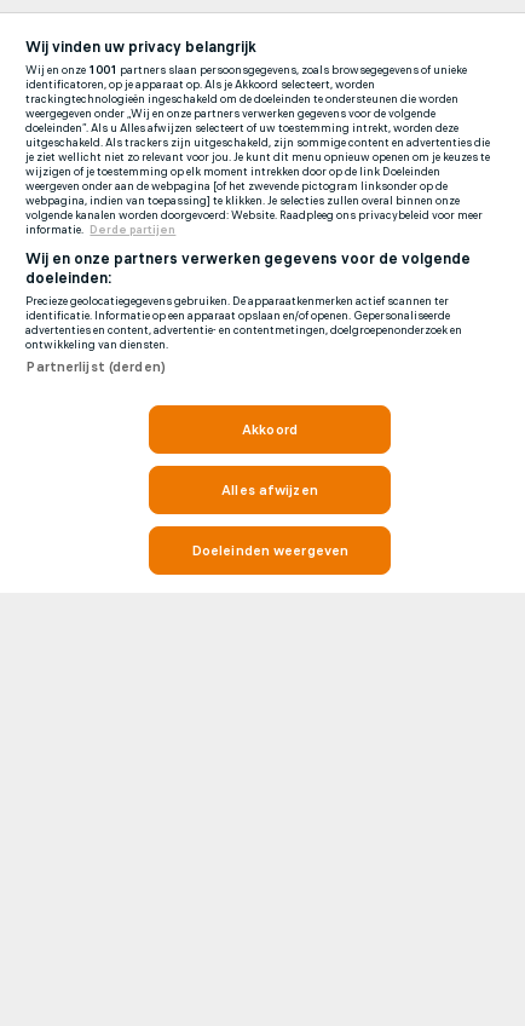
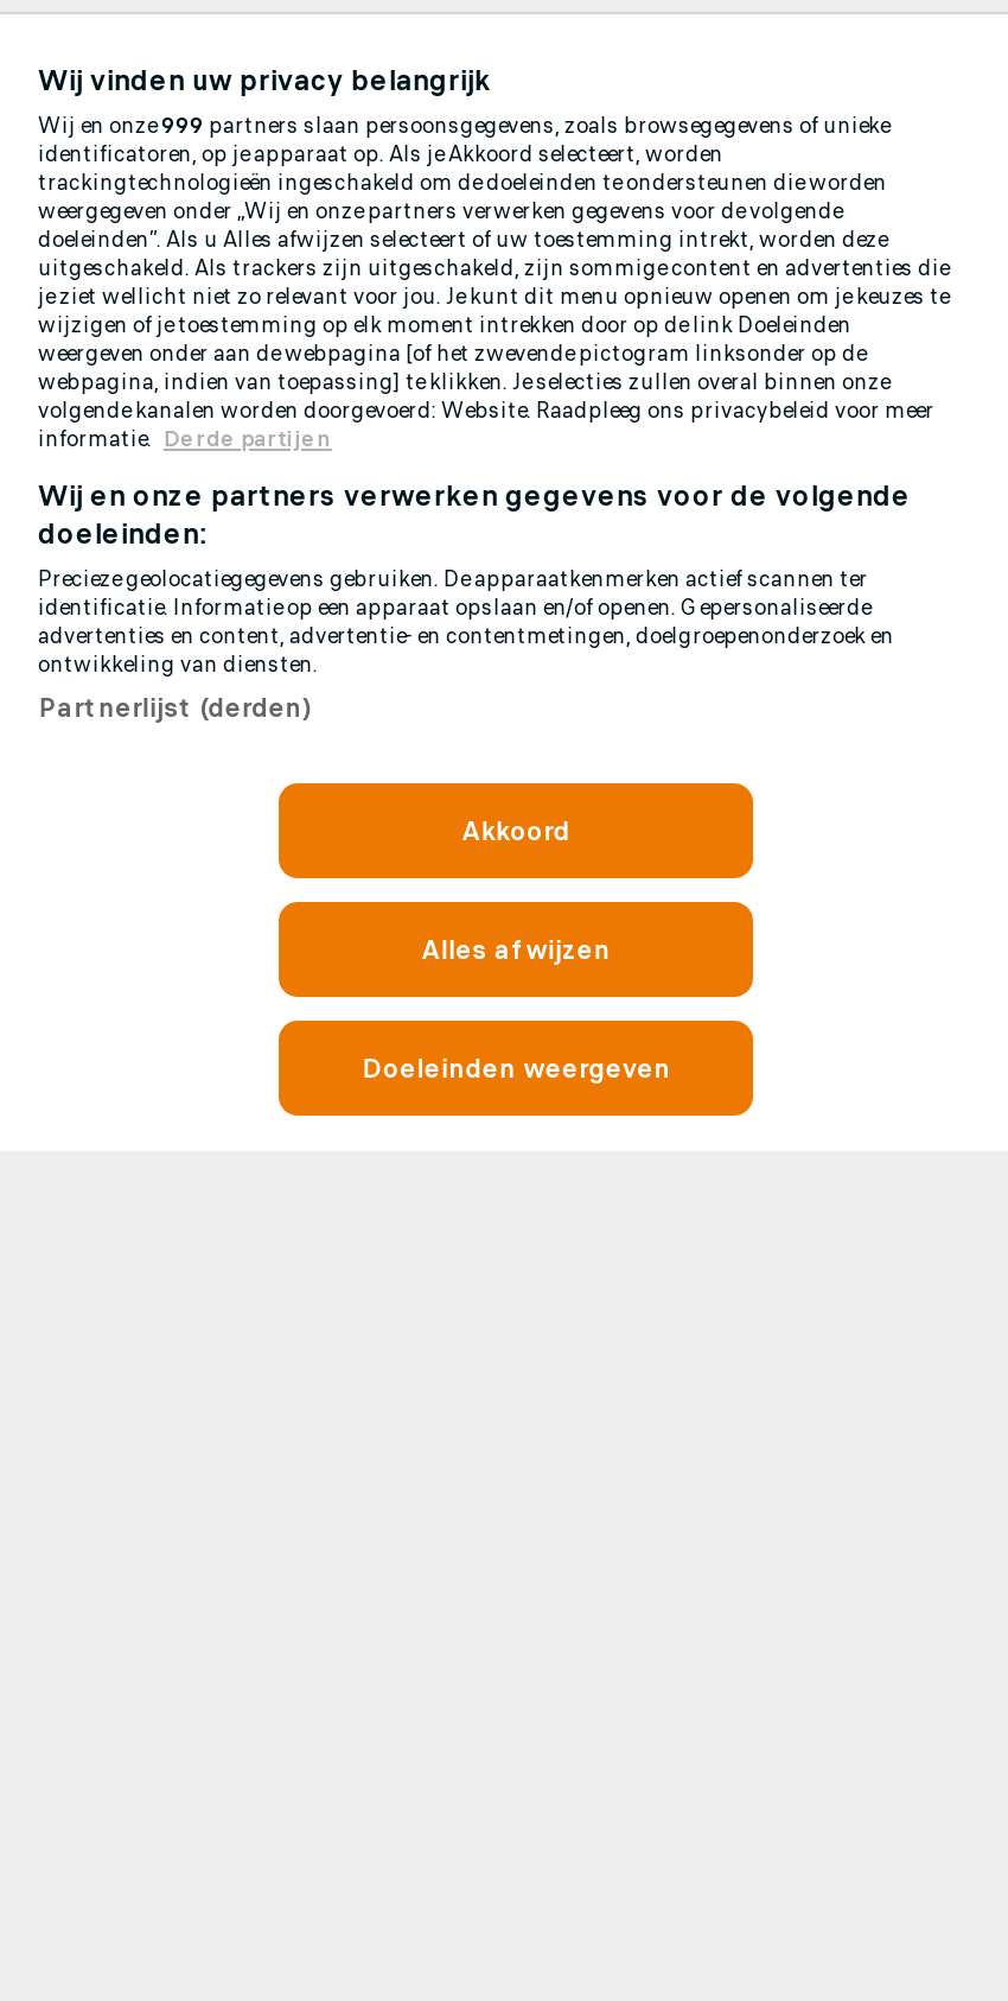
[26,63,467,77] Wij en onze1001 partners slaan persoonsgegevens, zoals browsegegevens of unieke -> [38,112,889,140] Wij en onze999 partners slaan persoonsgegevens, zoals browsegegevens of unieke

